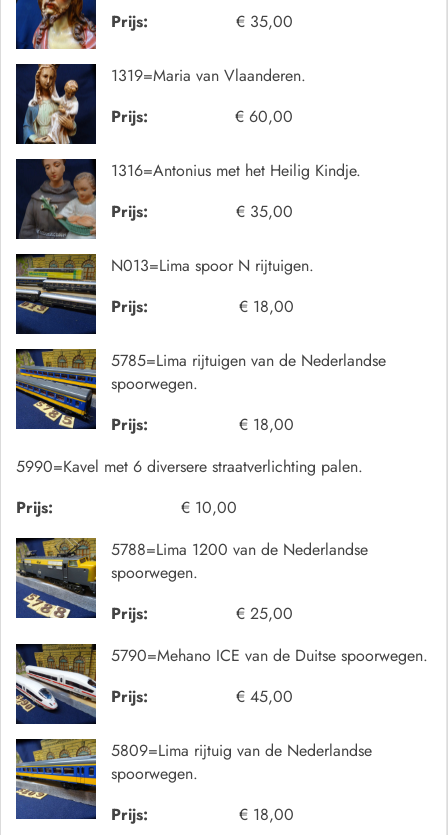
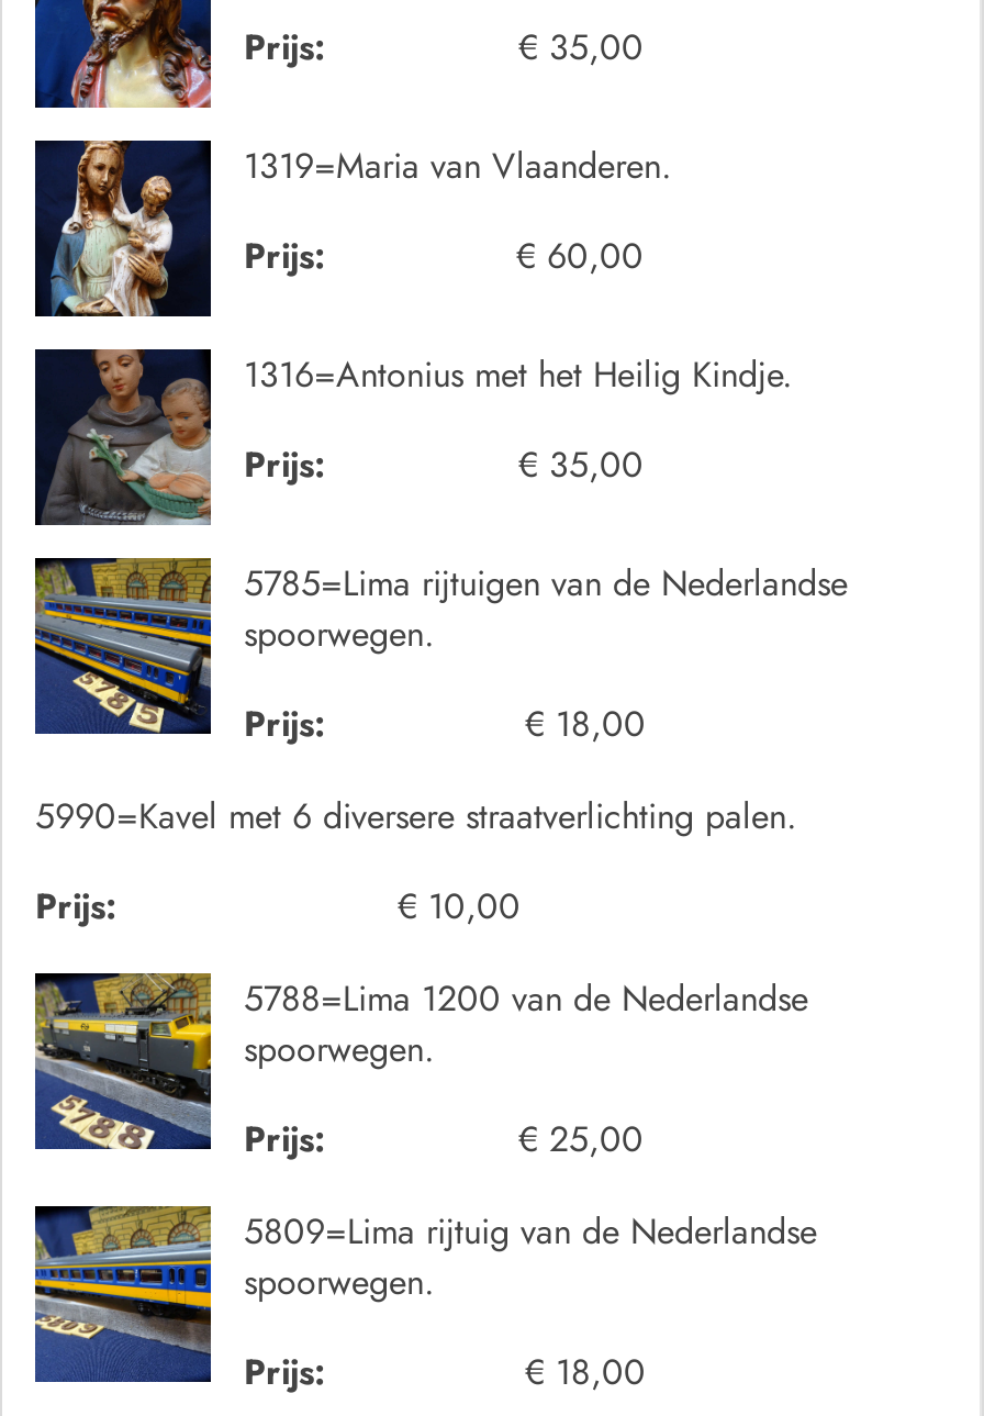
[15,254,314,334] [image] | N013=Lima spoor N rijtuigen. | Prijs: | € 18,00 -> none
[15,644,428,724] [image] | 5790=Mehano ICE van de Duitse spoorwegen. | Prijs: | € 45,00 -> none

